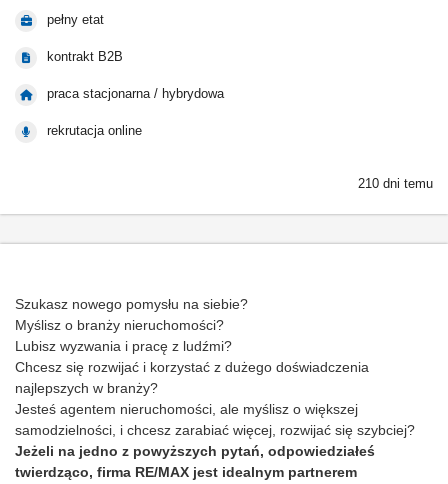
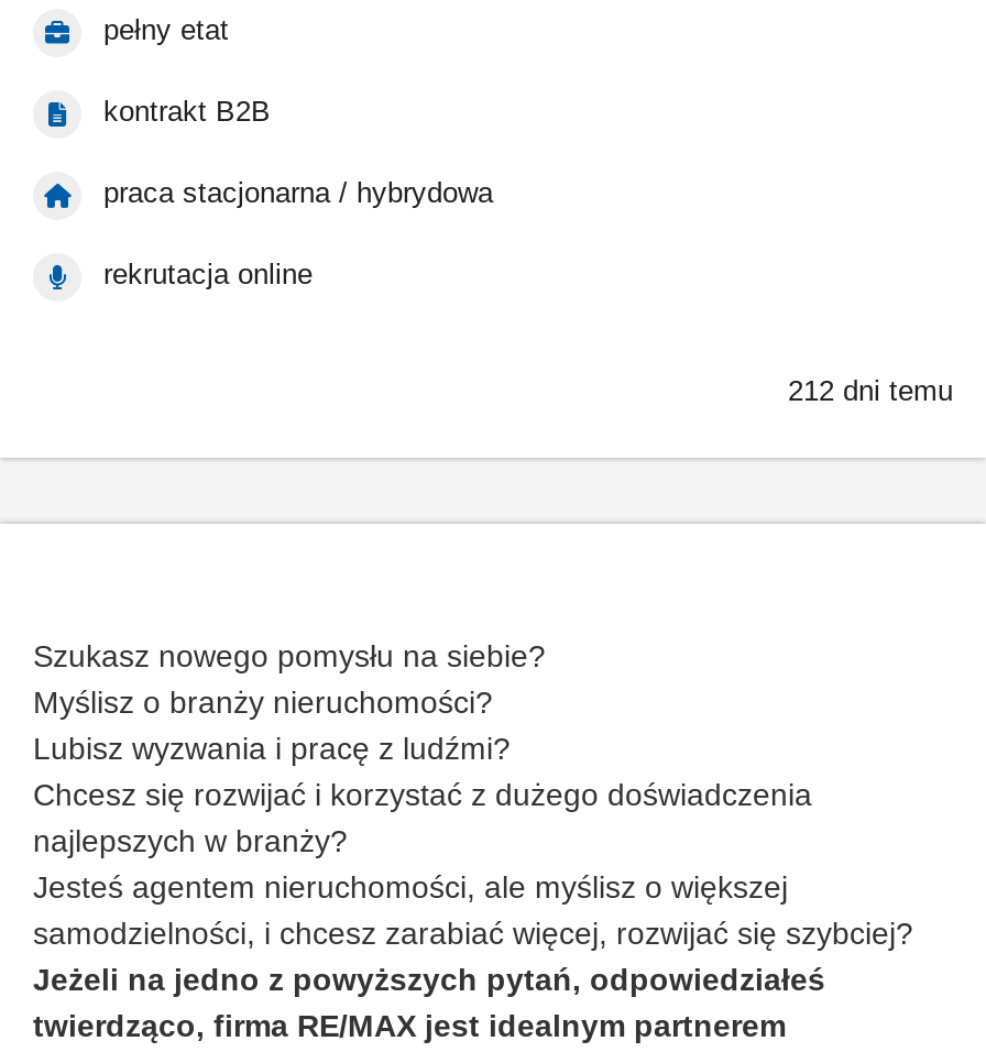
[358,176,433,191] 210 dni temu -> [788,374,953,407] 212 dni temu

